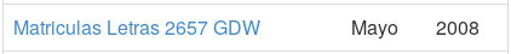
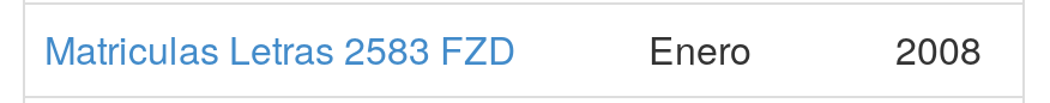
[13,13,398,41] Matriculas Letras 2657 GDW | Mayo -> [44,22,752,77] Matriculas Letras 2583 FZD | Enero

